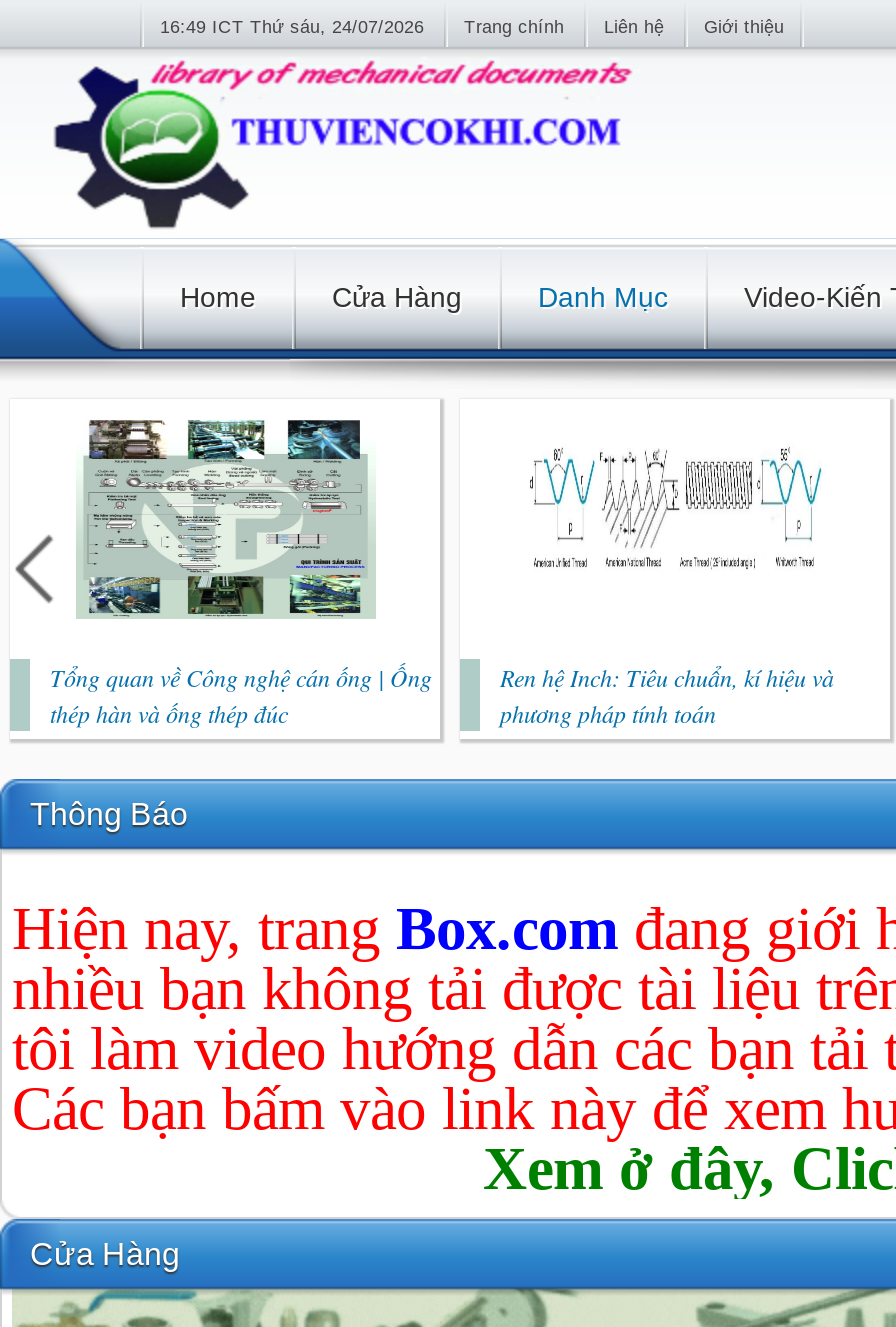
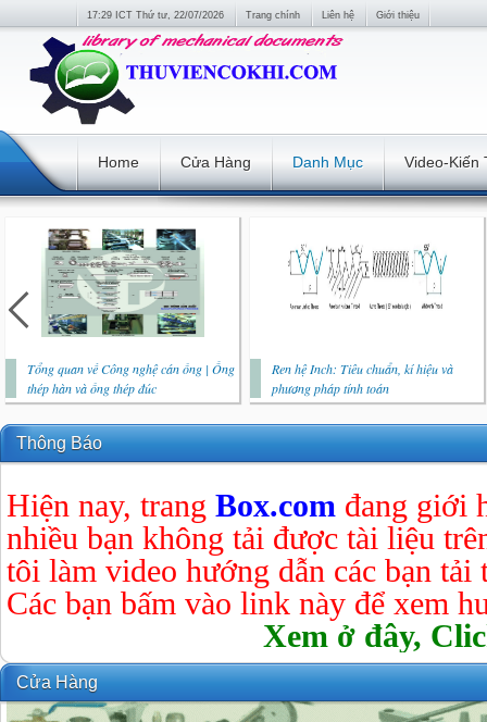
[160,17,784,37] 16:49 ICT Thứ sáu, 24/07/2026 Trang chính Liên hệ Giới thiệu -> [87,10,420,21] 17:29 ICT Thứ tư, 22/07/2026 Trang chính Liên hệ Giới thiệu

